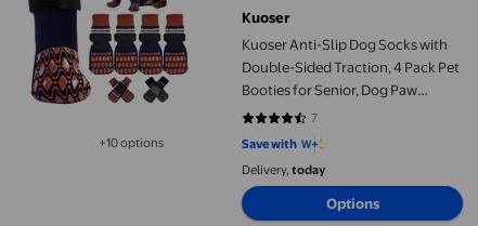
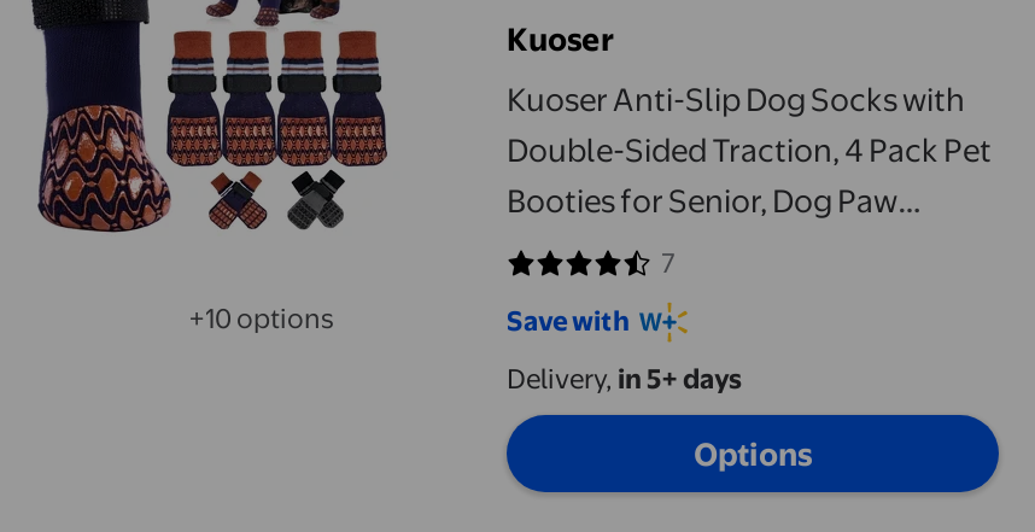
[242,162,325,177] Delivery, today -> [507,362,743,396] Delivery, in 5+ days

